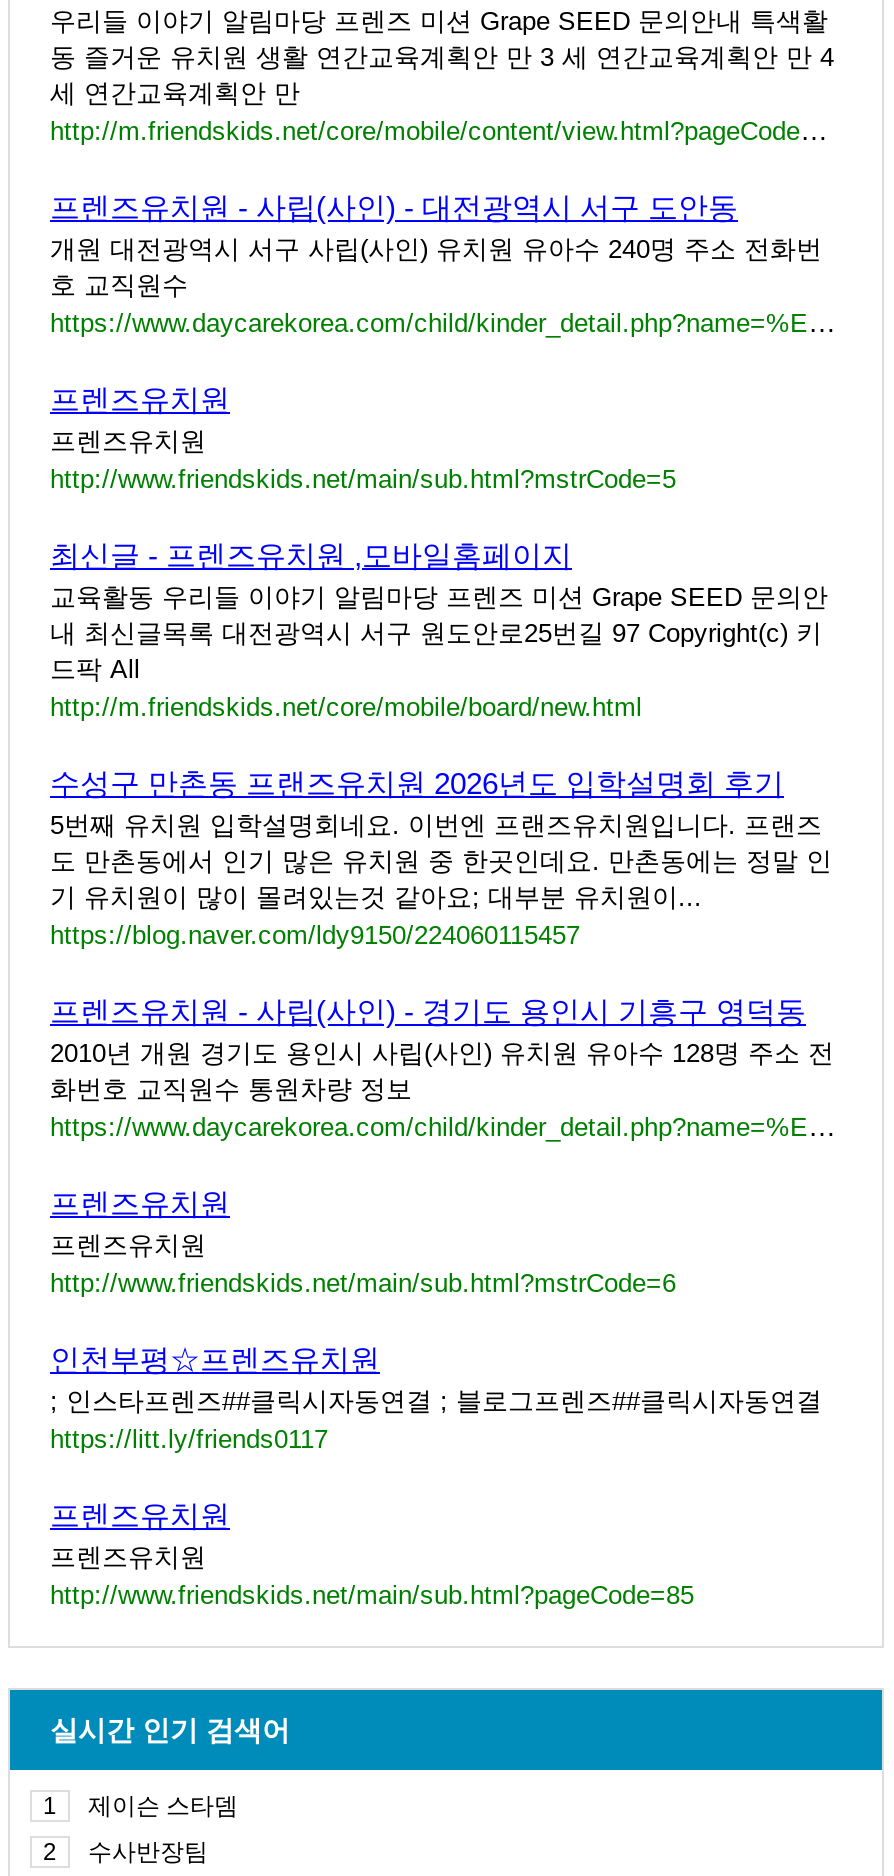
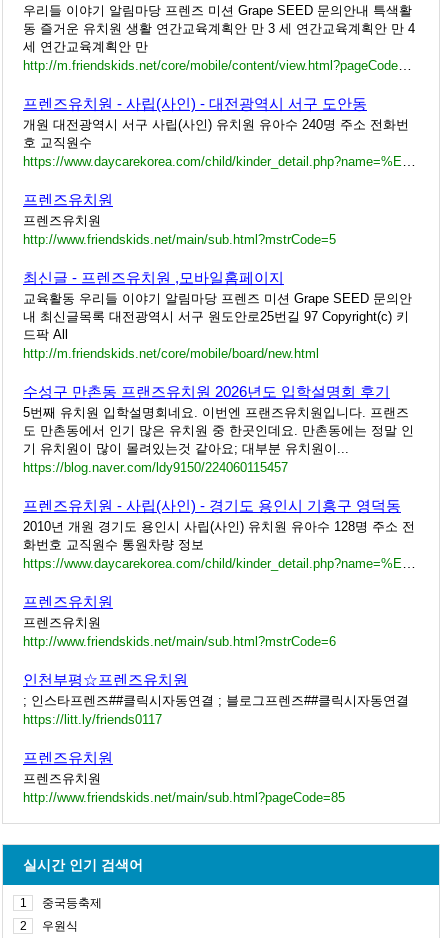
[88,1792,238,1820] 제이슨 스타뎀 -> [42,896,102,910] 중국등축제
[88,1838,208,1866] 수사반장팀 -> [42,919,78,933] 우원식

